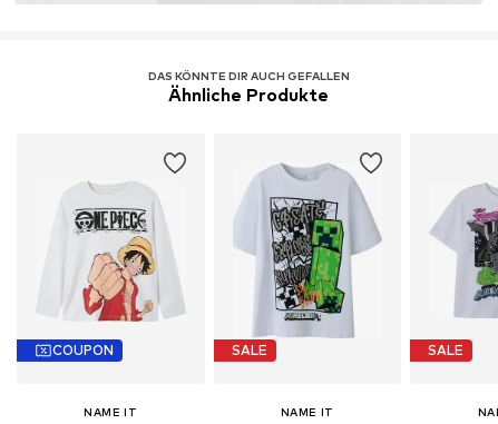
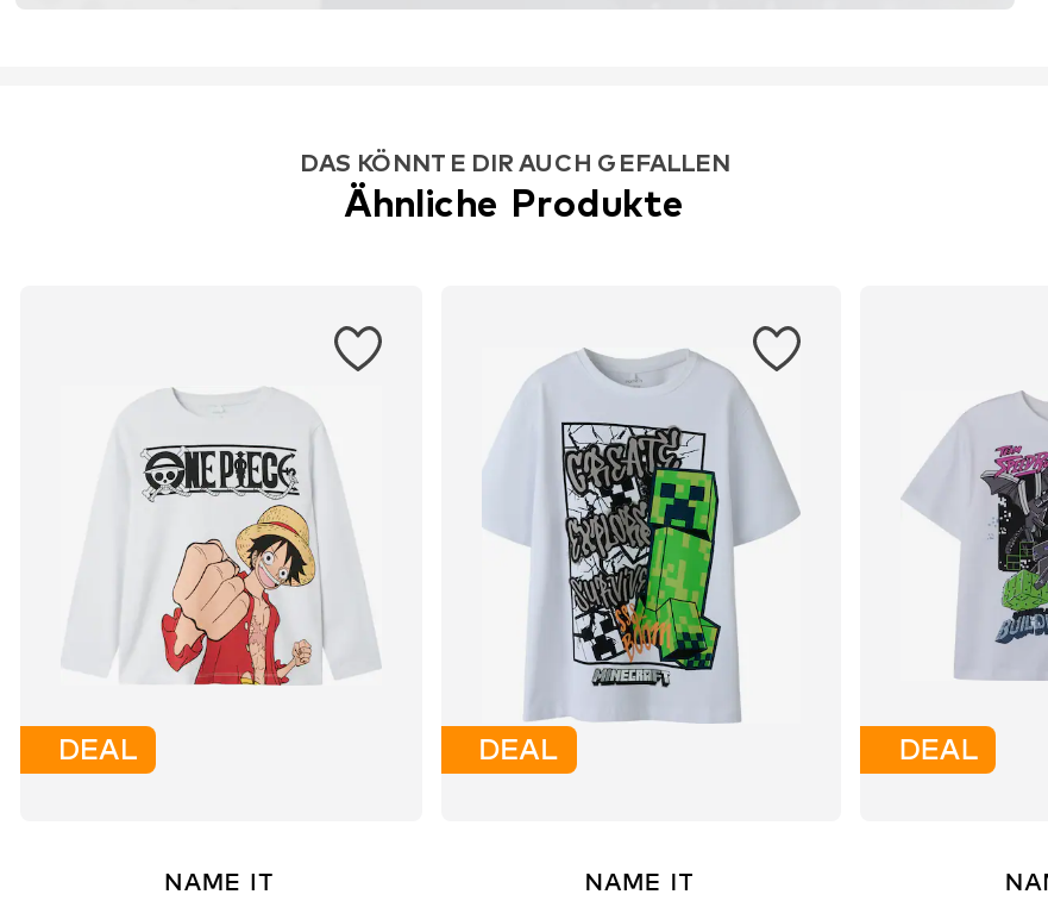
[52,342,114,358] COUPON -> [58,731,137,767] DEAL
[231,342,267,358] SALE -> [479,731,557,767] DEAL
[428,342,464,358] SALE -> [899,731,977,767] DEAL

